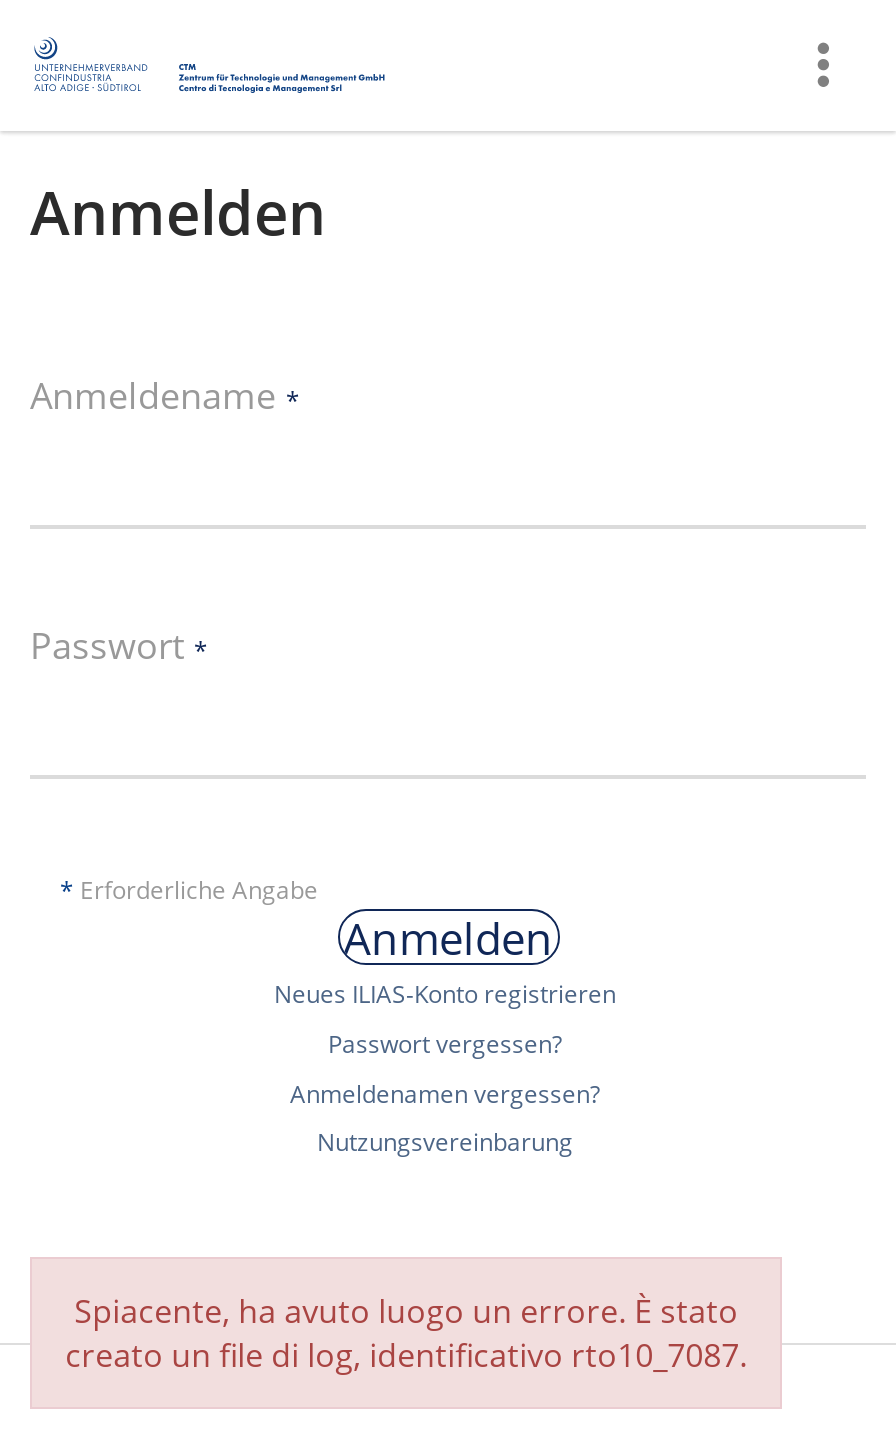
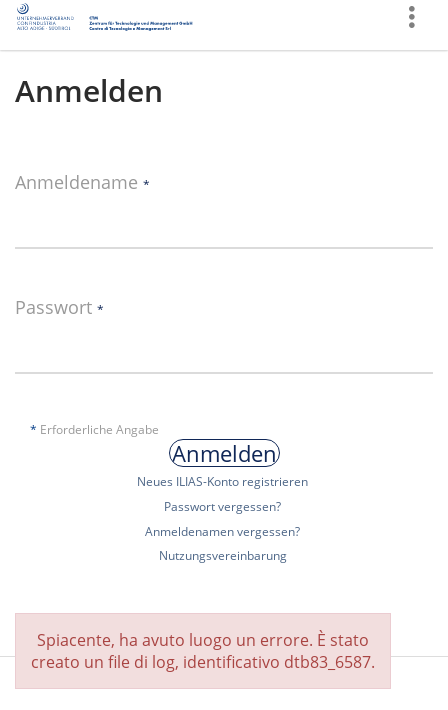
[65,1332,747,1376] creato un file di log, identificativo rto10_7087. -> [31,651,375,673] creato un file di log, identificativo dtb83_6587.

